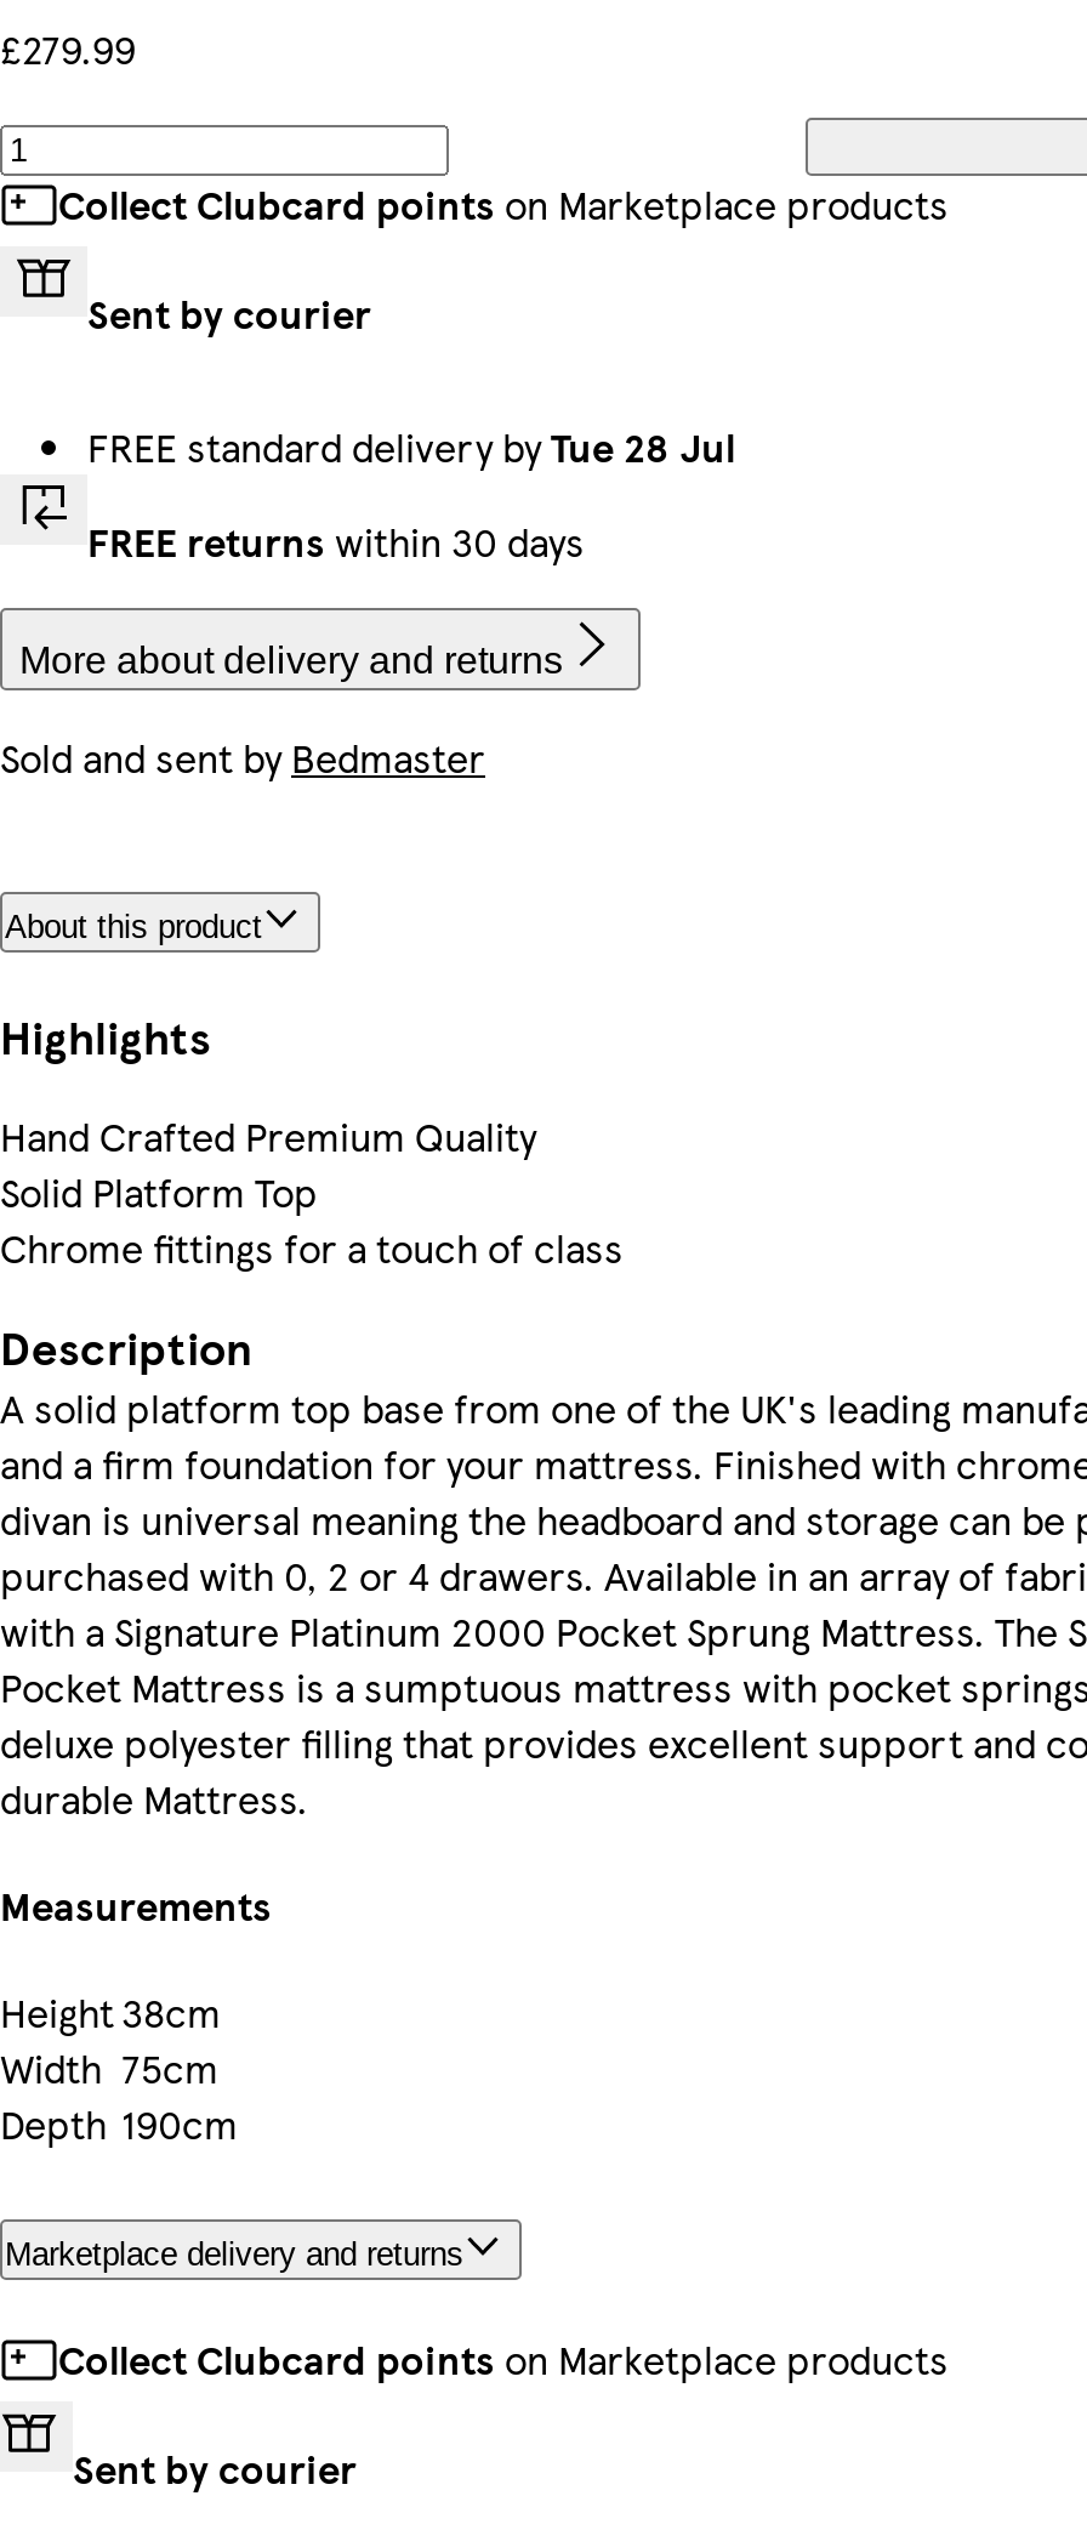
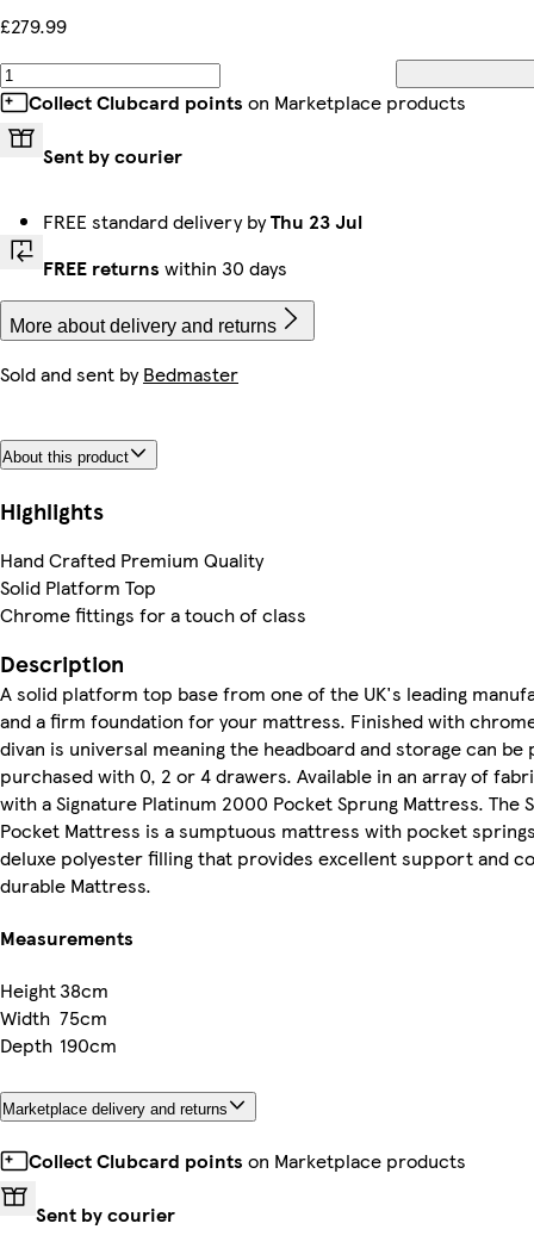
[87,419,735,474] FREE standard delivery byTue 28 Jul -> [43,207,362,235] FREE standard delivery byThu 23 Jul

